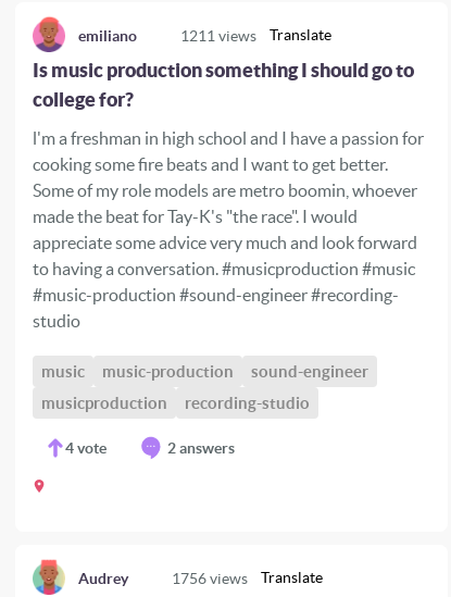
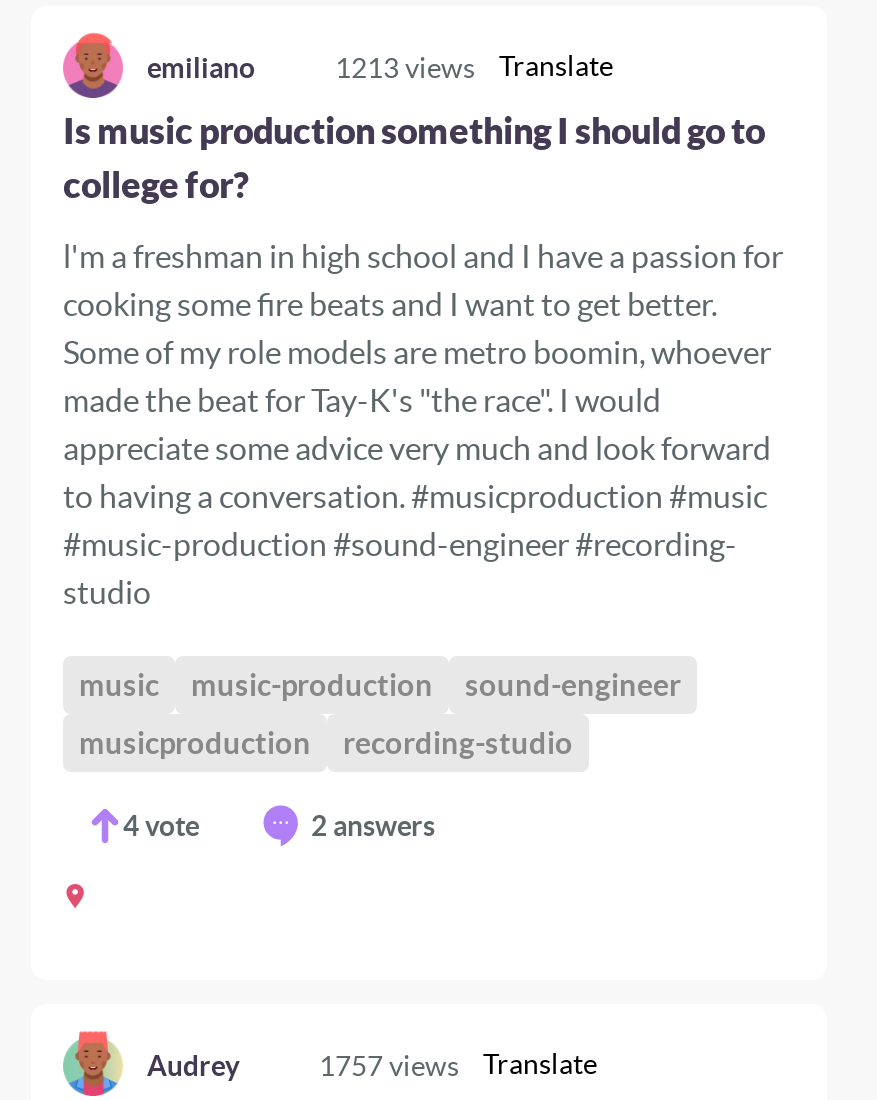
[180,27,331,44] 1211 views Translate -> [335,51,613,83] 1213 views Translate
[172,569,323,587] 1756 views Translate -> [319,1049,597,1081] 1757 views Translate

